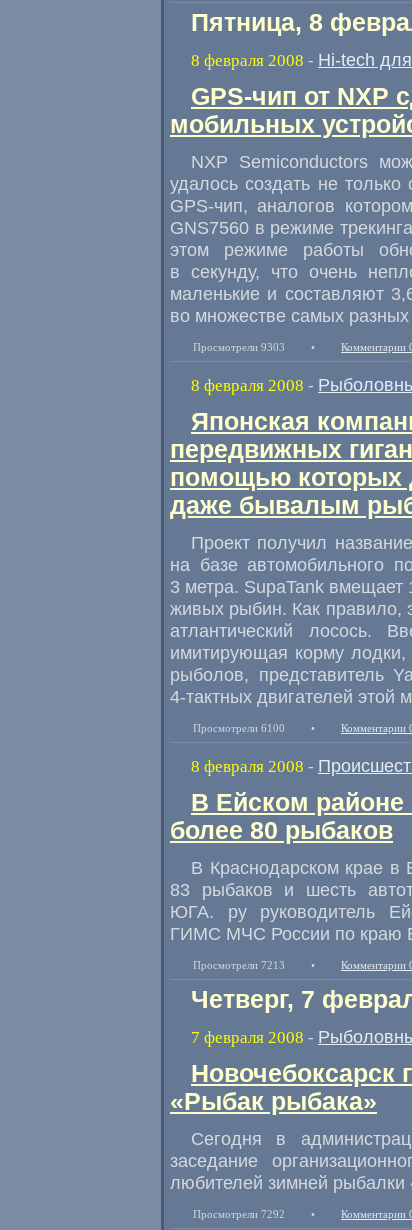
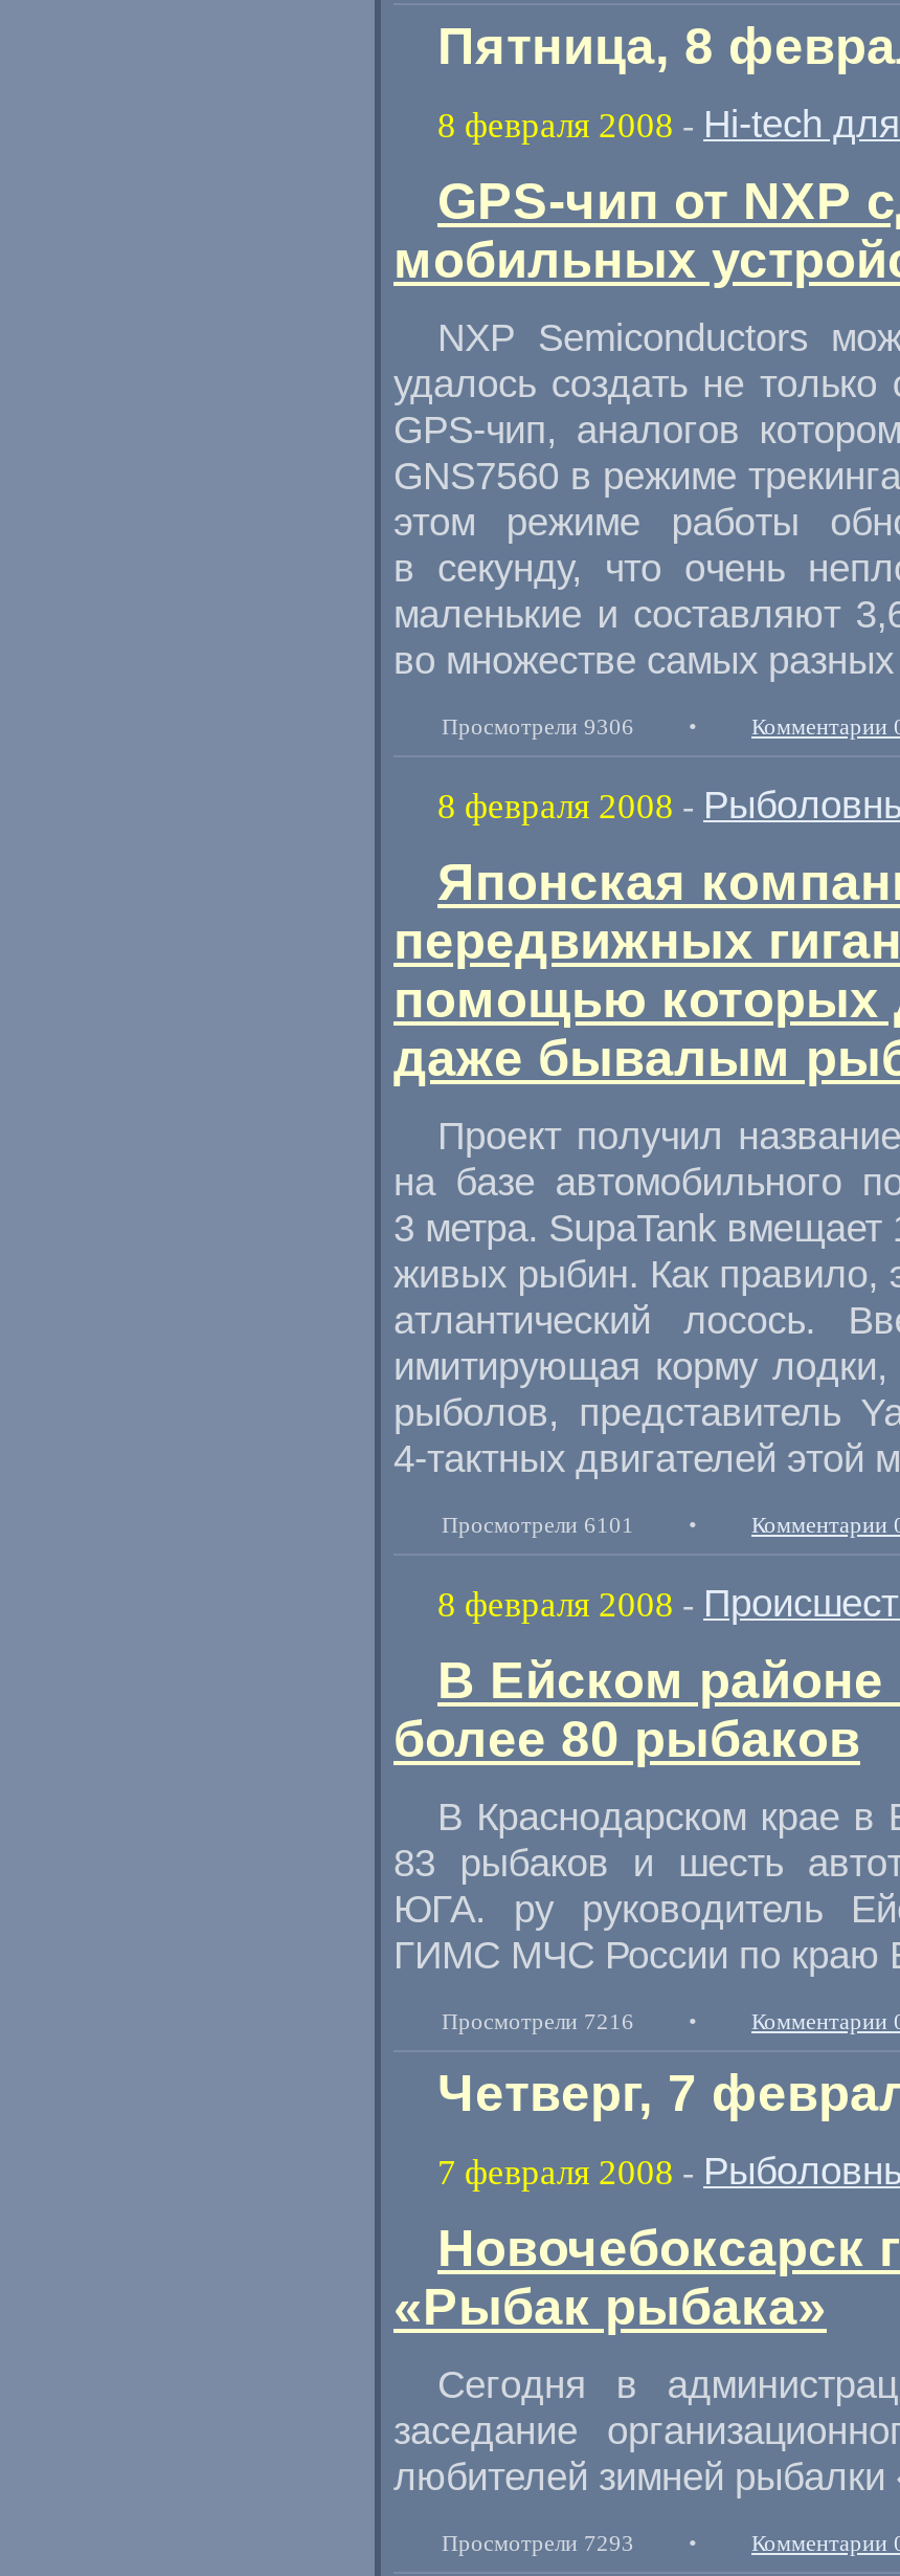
[193,341,285,353] Просмотрели 9303 -> [442,713,634,739] Просмотрели 9306
[193,722,285,734] Просмотрели 6100 -> [442,1512,634,1537] Просмотрели 6101
[193,959,285,971] Просмотрели 7213 -> [442,2008,634,2033] Просмотрели 7216
[193,1208,285,1220] Просмотрели 7292 -> [442,2530,634,2555] Просмотрели 7293

